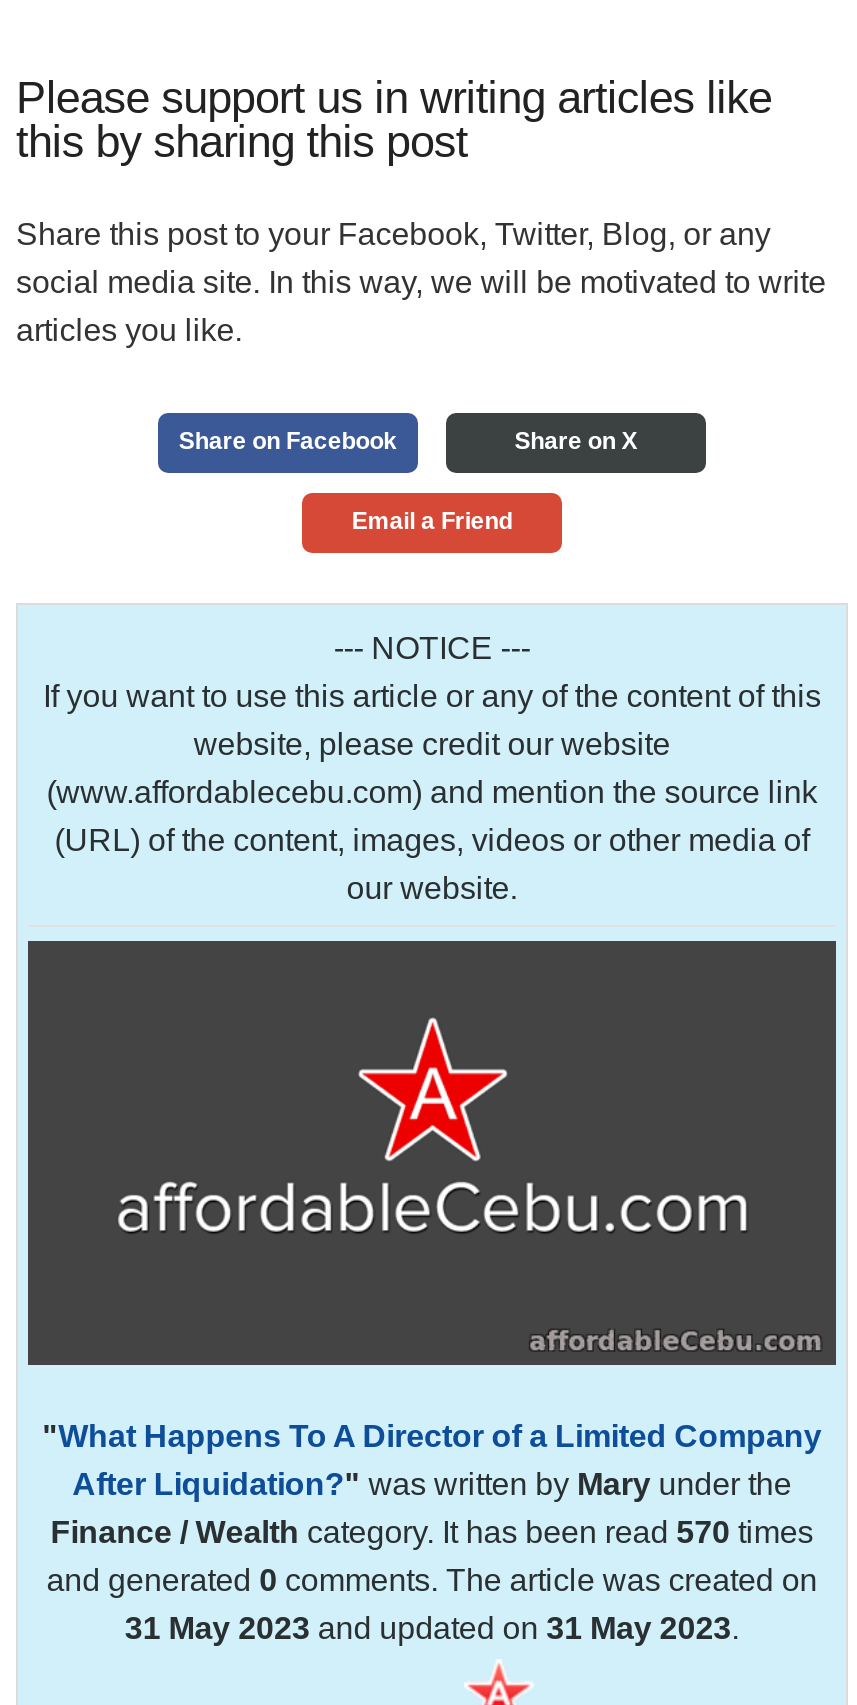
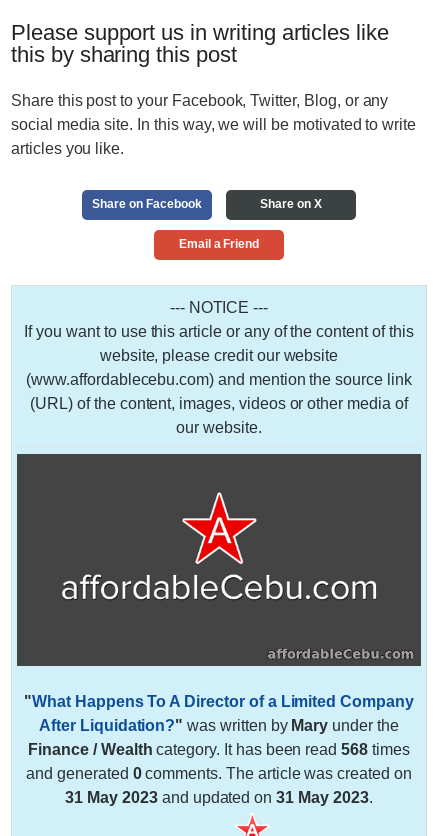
[51,1514,813,1548] Finance / Wealth category. It has been read 570 times -> [28,741,410,758] Finance / Wealth category. It has been read 568 times

